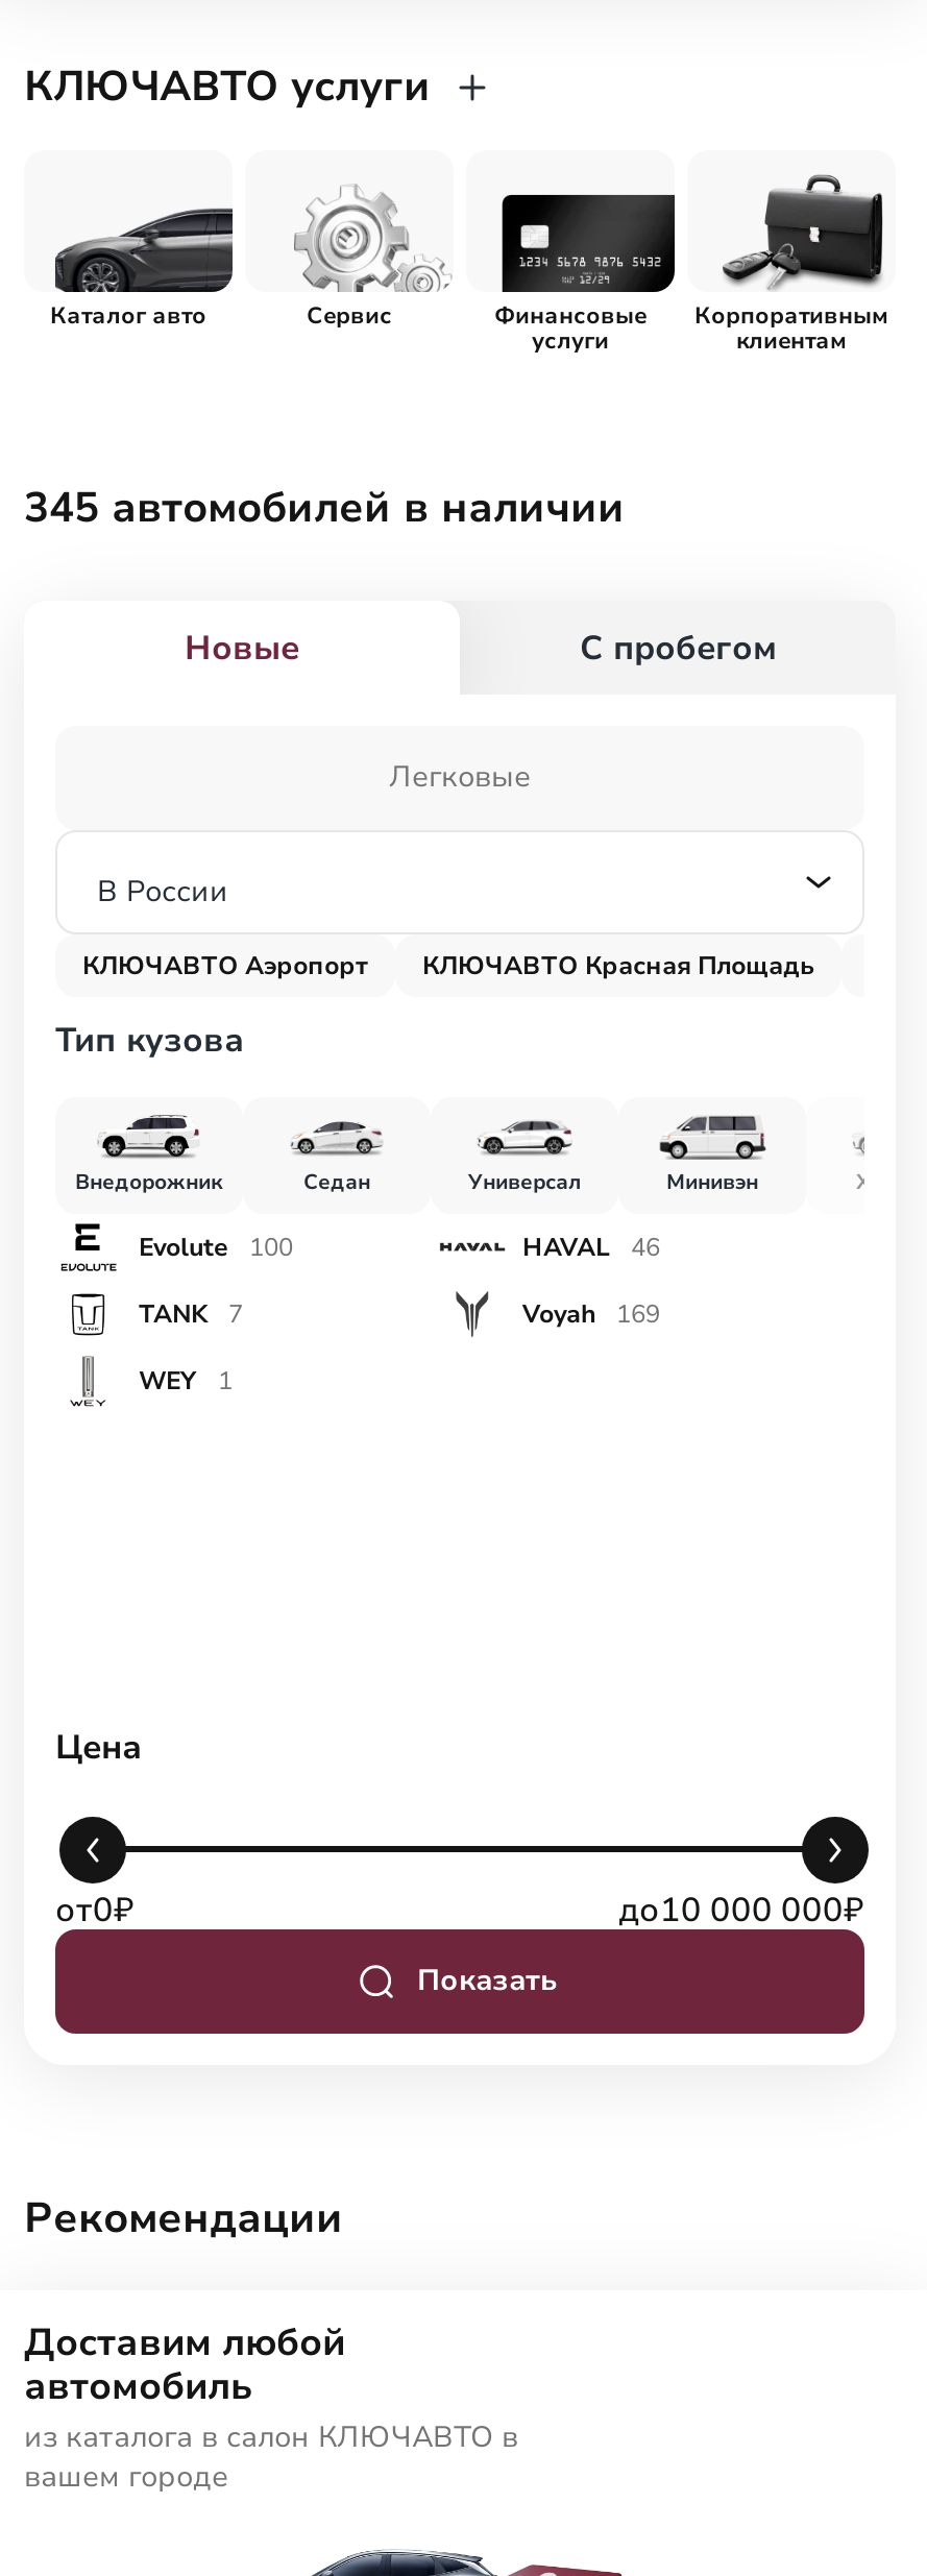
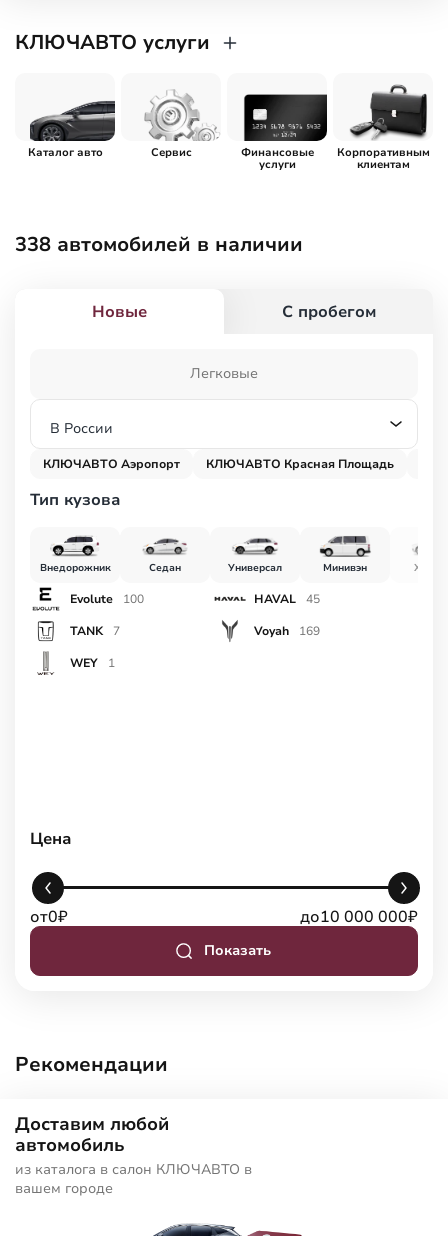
[24,480,625,536] 345 автомобилей в наличии -> [15,231,303,258] 338 автомобилей в наличии
[522,1230,660,1264] HAVAL 46 -> [254,590,320,607] HAVAL 45

